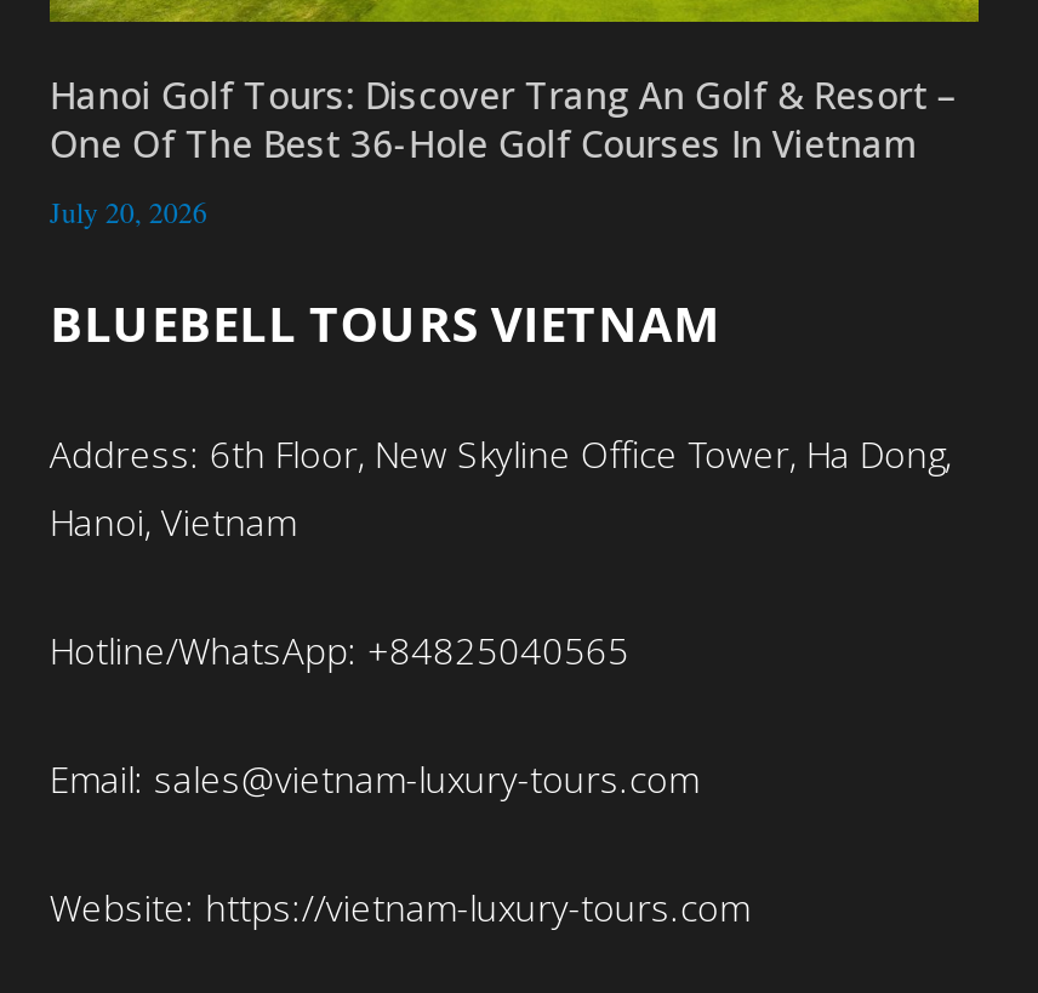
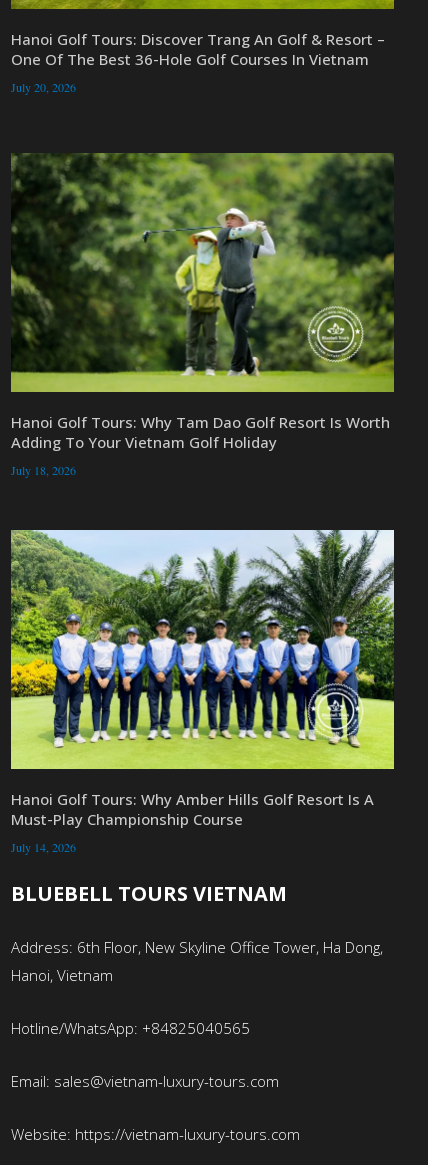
none -> [10,529,395,855] [image] | Hanoi Golf Tours: Why Amber Hills Golf Resort Is A | Must-Play Championship Course | July 14, 2026
none -> [11,152,394,478] [image] | Hanoi Golf Tours: Why Tam Dao Golf Resort Is Worth | Adding To Your Vietnam Golf Holiday | July 18, 2026

